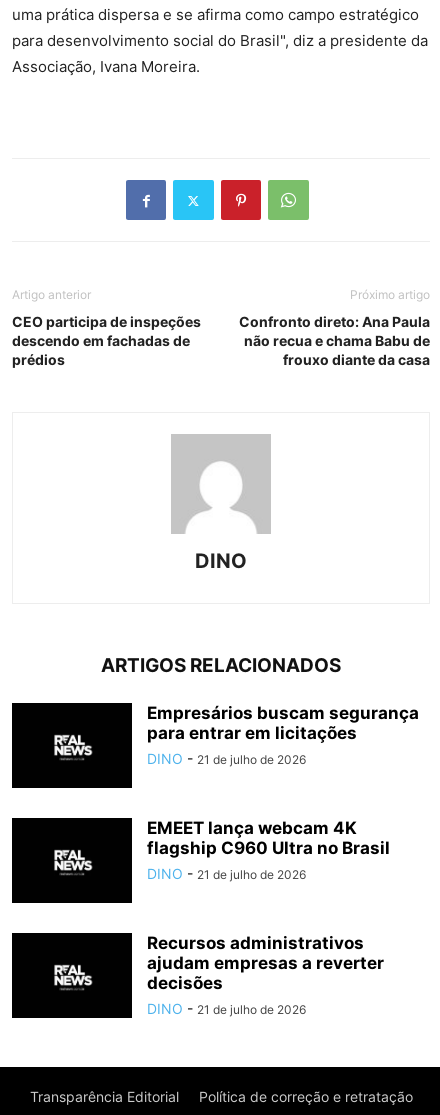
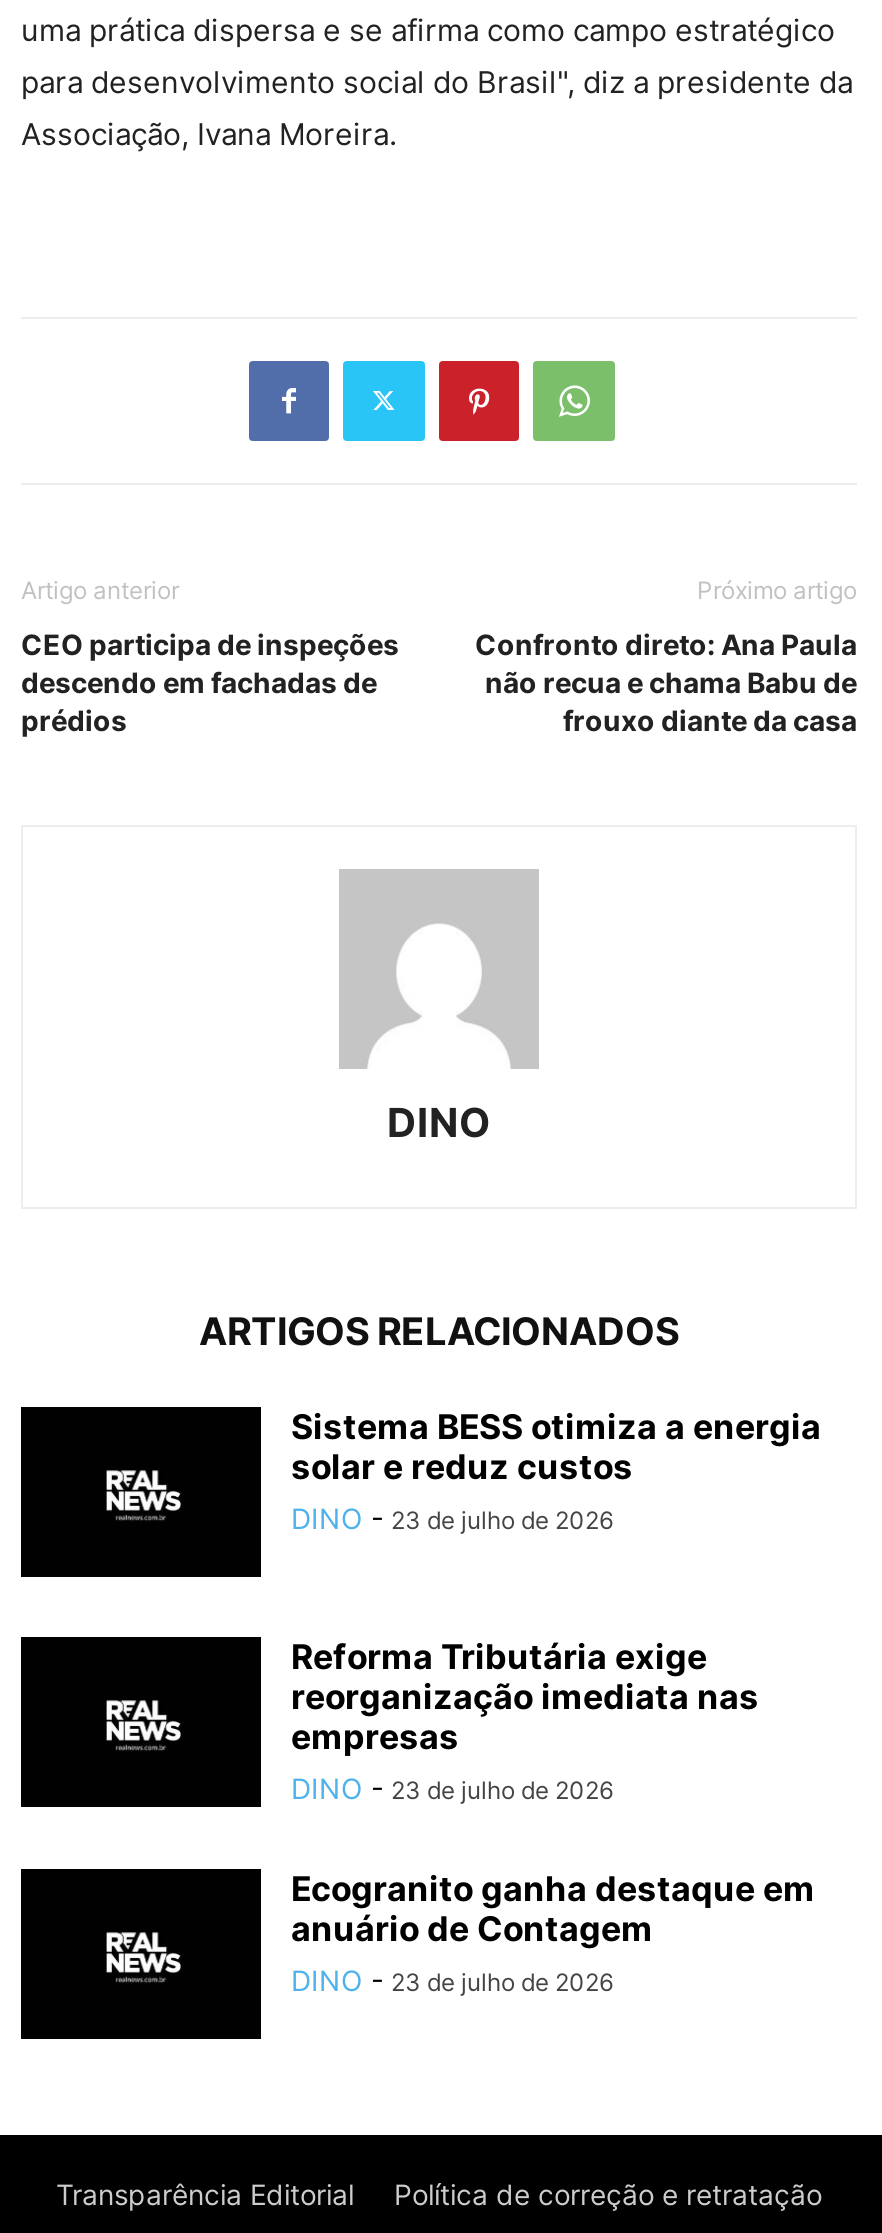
[147,703,419,767] Empresários buscam segurança | para entrar em licitações | DINO - 21 de julho de 2026 -> [291,1406,821,1534] Sistema BESS otimiza a energia | solar e reduz custos | DINO - 23 de julho de 2026
[147,818,390,882] EMEET lança webcam 4K | flagship C960 Ultra no Brasil | DINO - 21 de julho de 2026 -> [291,1636,759,1804] Reforma Tributária exige | reorganização imediata nas | empresas | DINO - 23 de julho de 2026
[147,933,384,1017] Recursos administrativos | ajudam empresas a reverter | decisões | DINO - 21 de julho de 2026 -> [291,1868,815,1996] Ecogranito ganha destaque em | anuário de Contagem | DINO - 23 de julho de 2026

